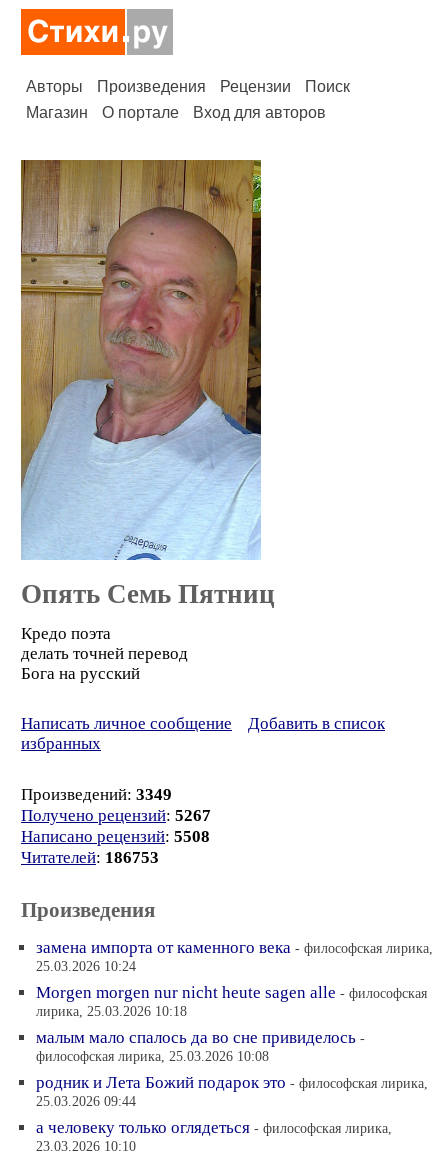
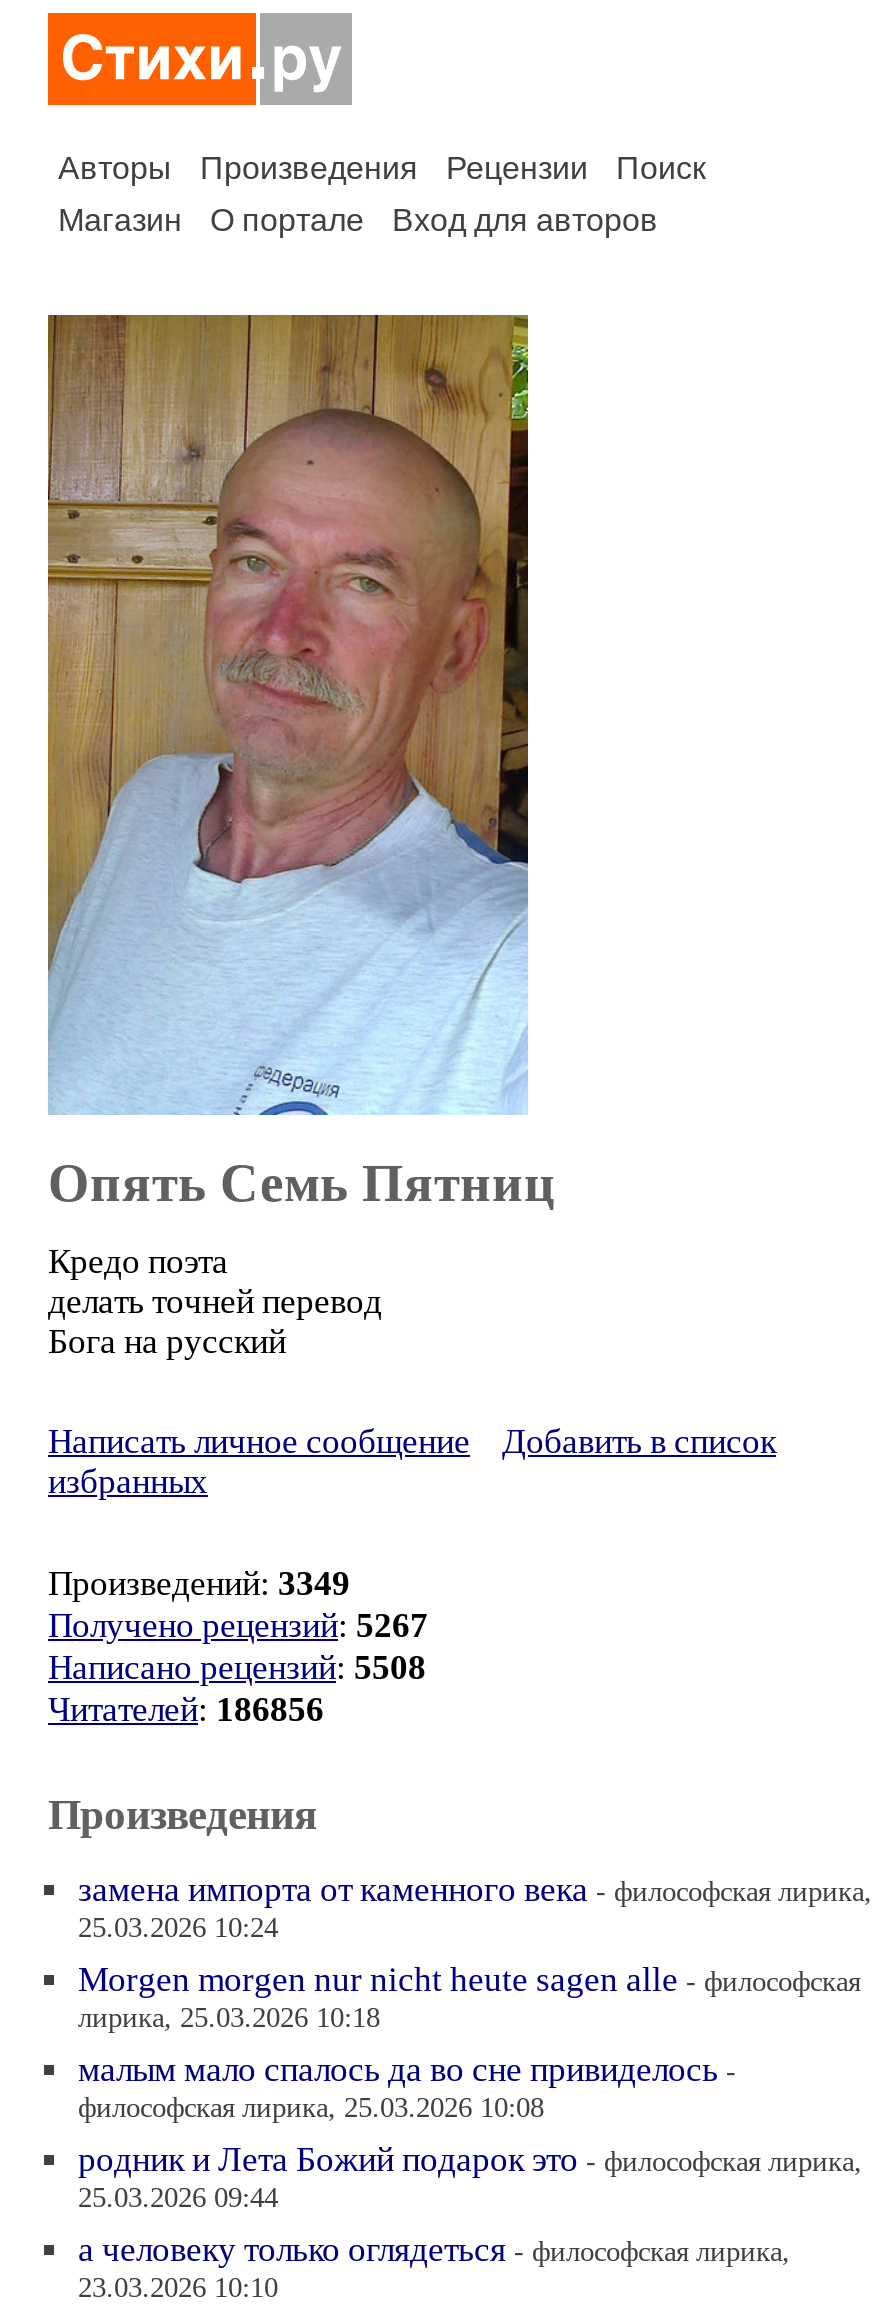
[21,848,159,867] Читателей: 186753 -> [48,1691,324,1729] Читателей: 186856

